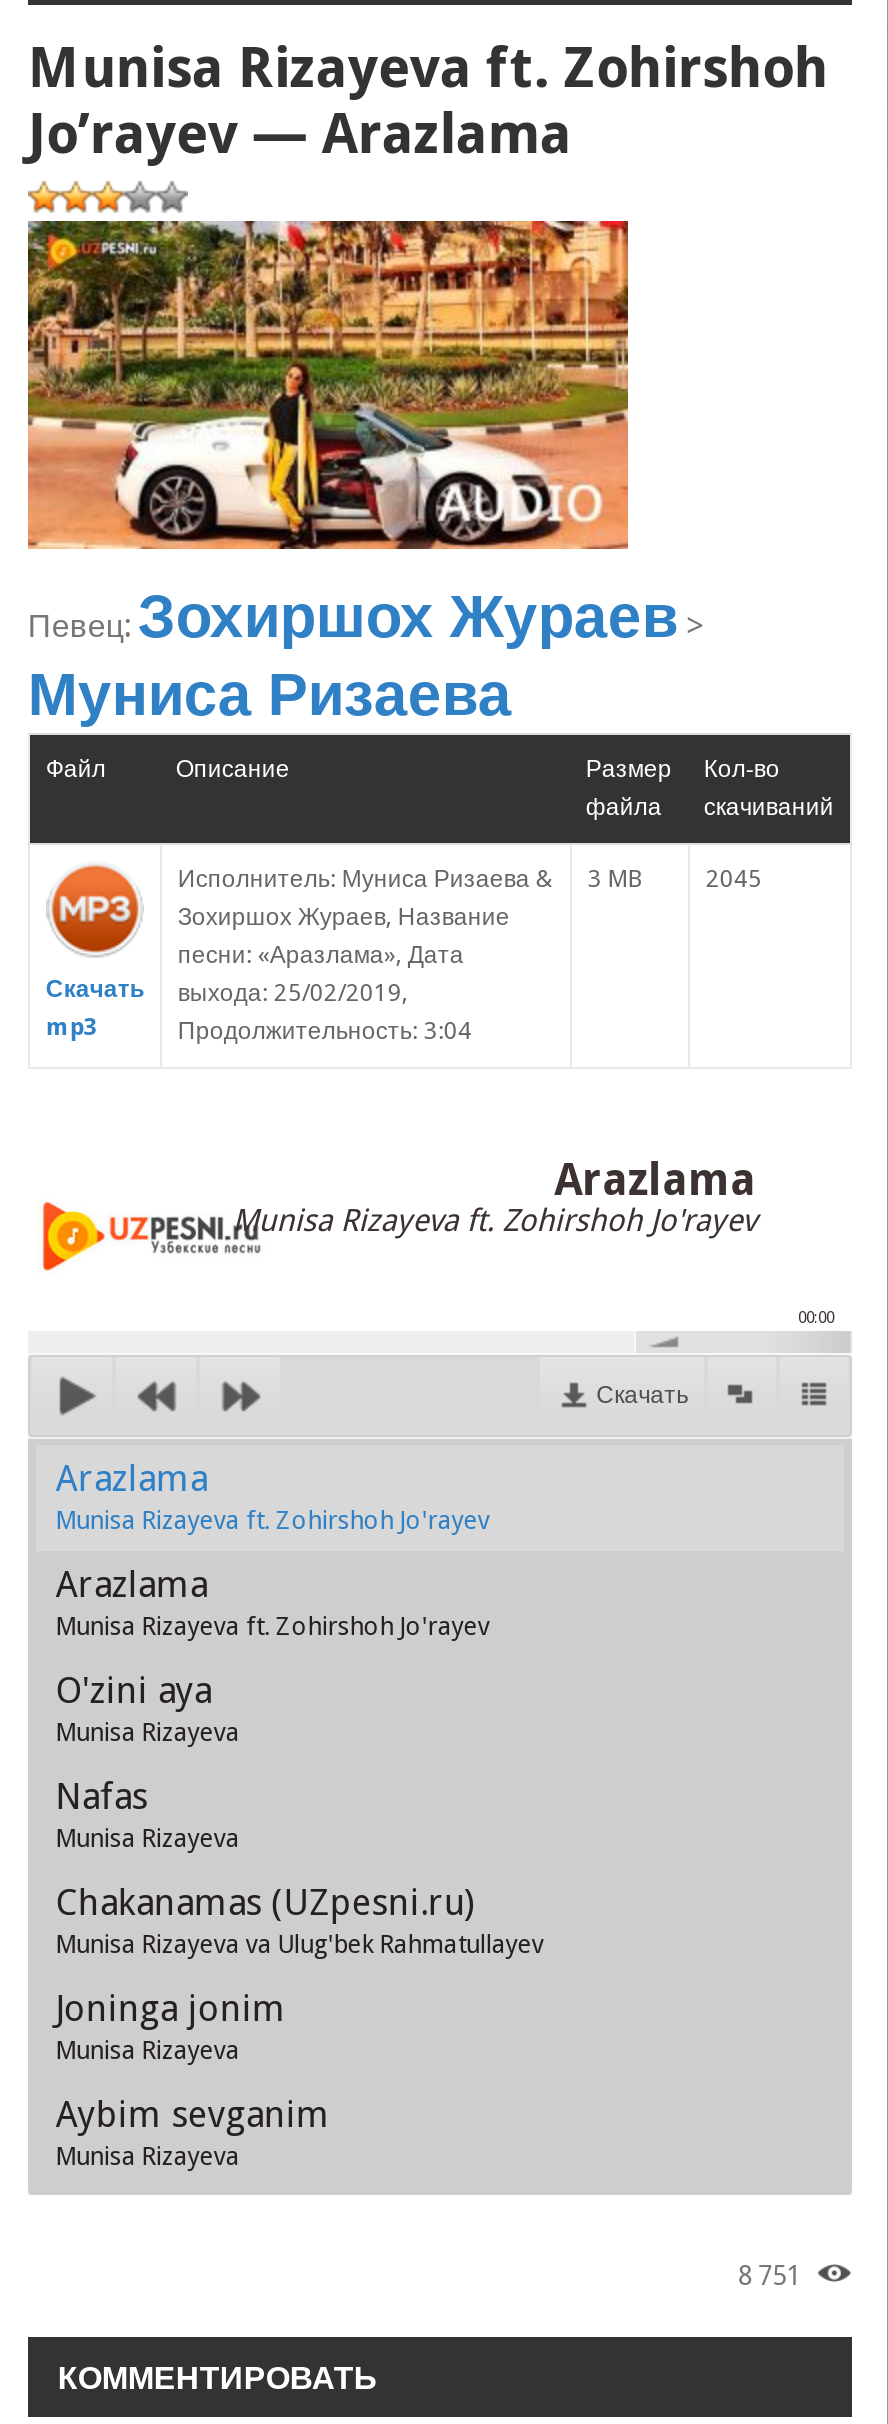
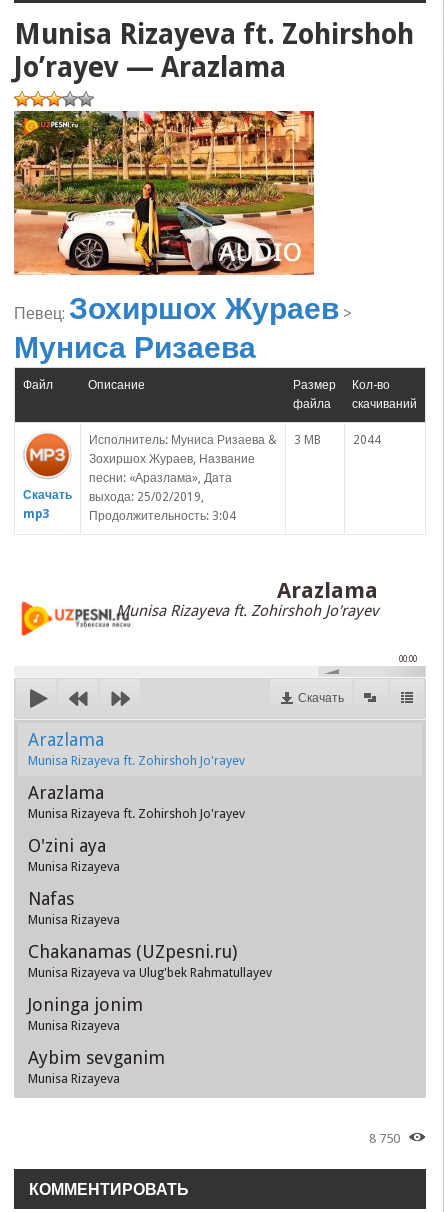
[706,865,762,893] 2045 -> [353,433,381,447] 2044
[738,2261,800,2291] 8 751 -> [369,1131,400,1146] 8 750

